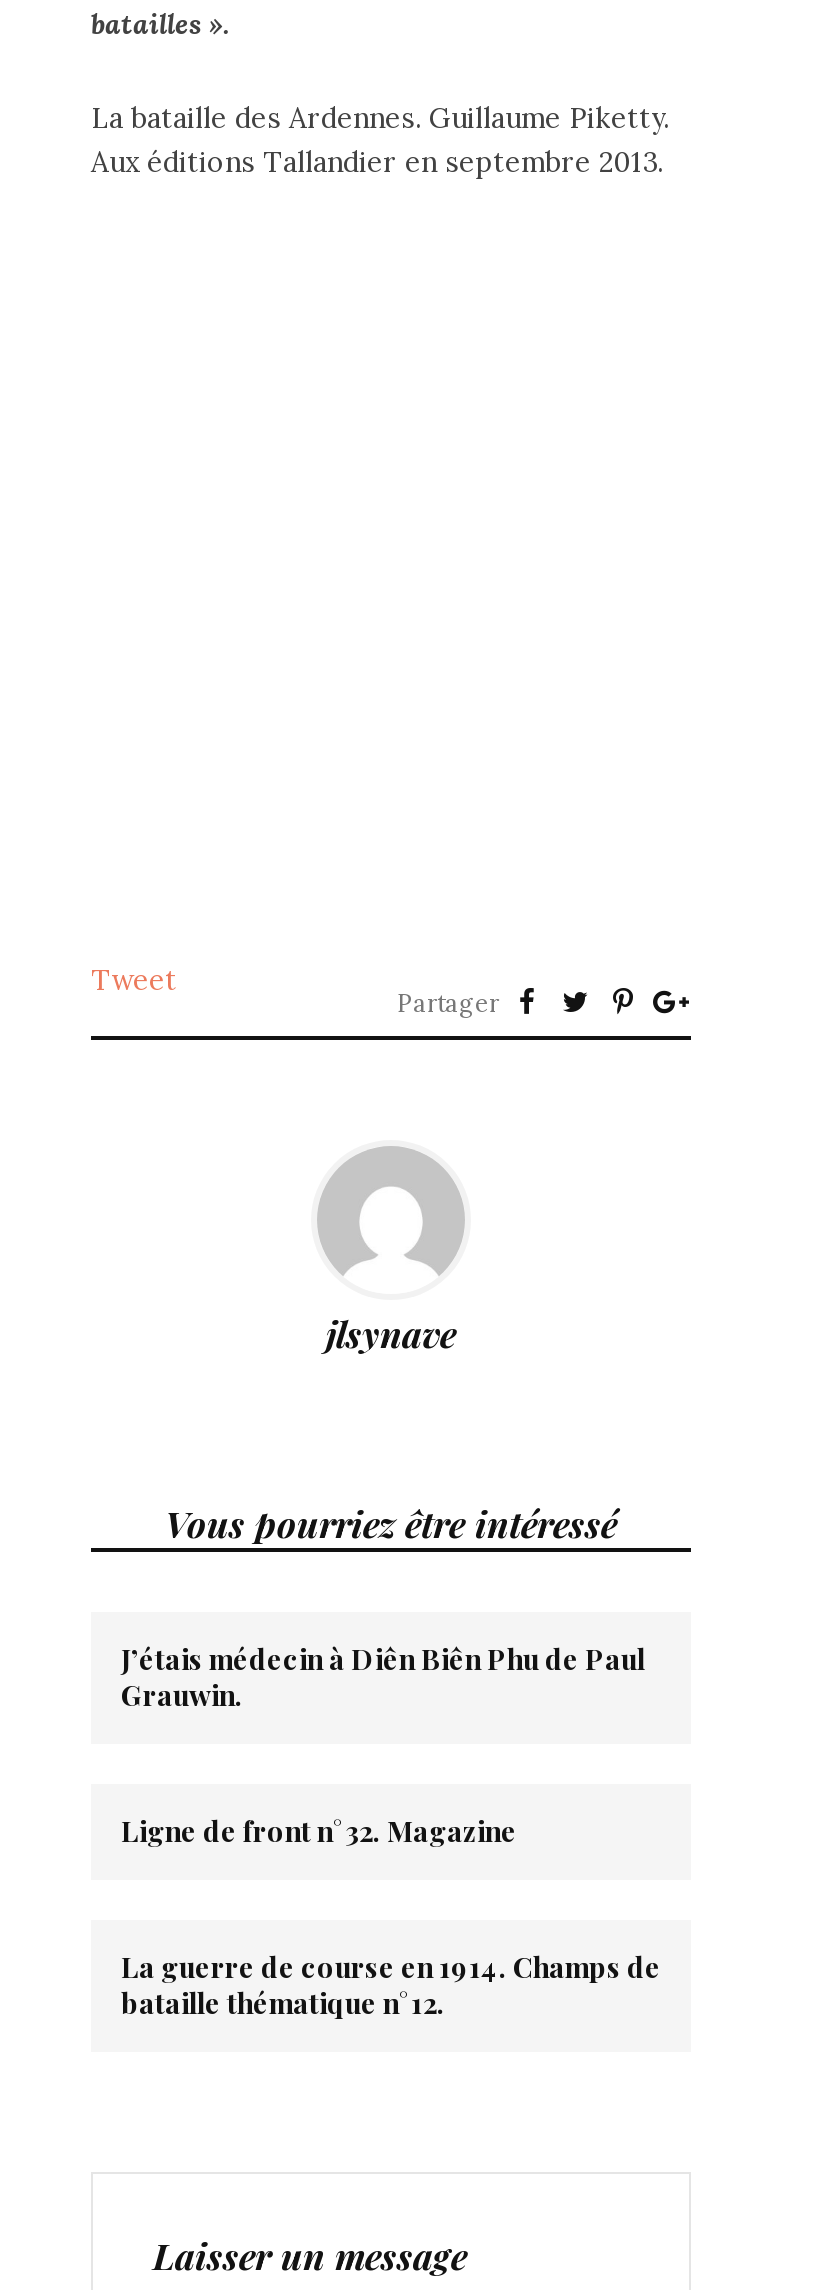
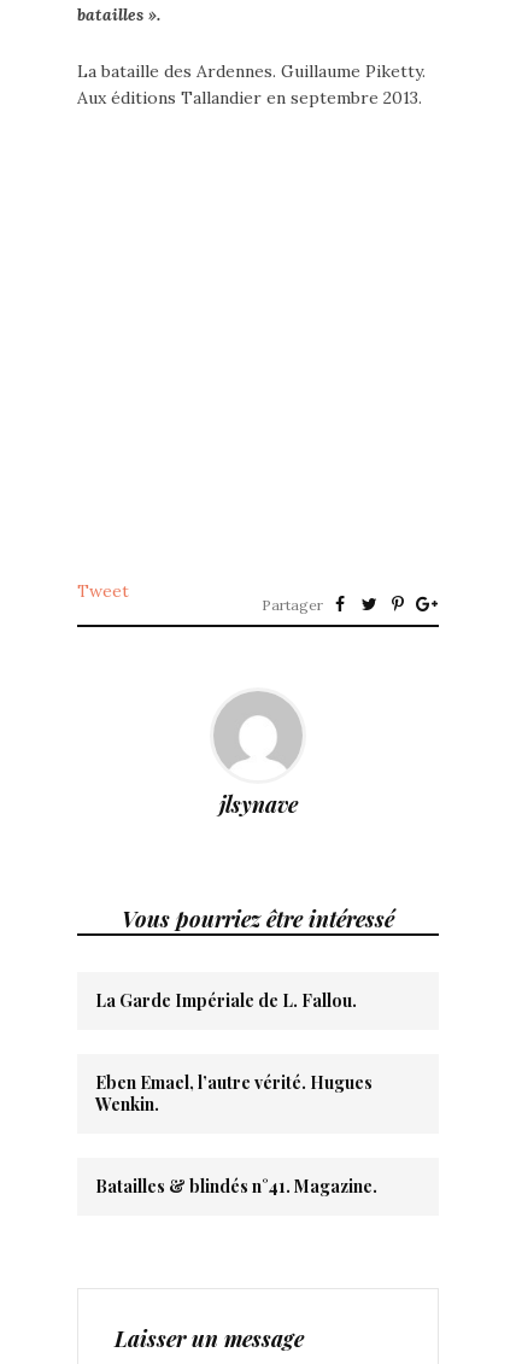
[121,1640,645,1714] J’étais médecin à Diên Biên Phu de Paul | Grauwin. -> [95,989,357,1012] La Garde Impériale de L. Fallou.
[121,1812,517,1850] Ligne de front n°32. Magazine -> [95,1071,373,1116] Eben Emael, l’autre vérité. Hugues | Wenkin.
[121,1948,661,2022] La guerre de course en 1914. Champs de | bataille thématique n°12. -> [95,1175,377,1198] Batailles & blindés n°41. Magazine.

